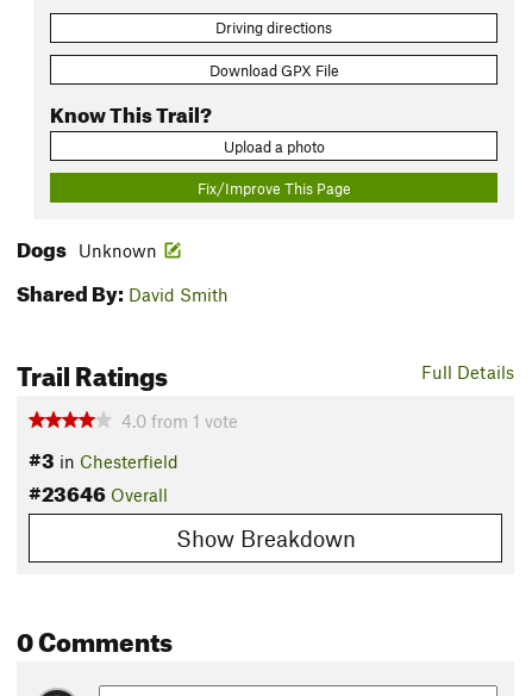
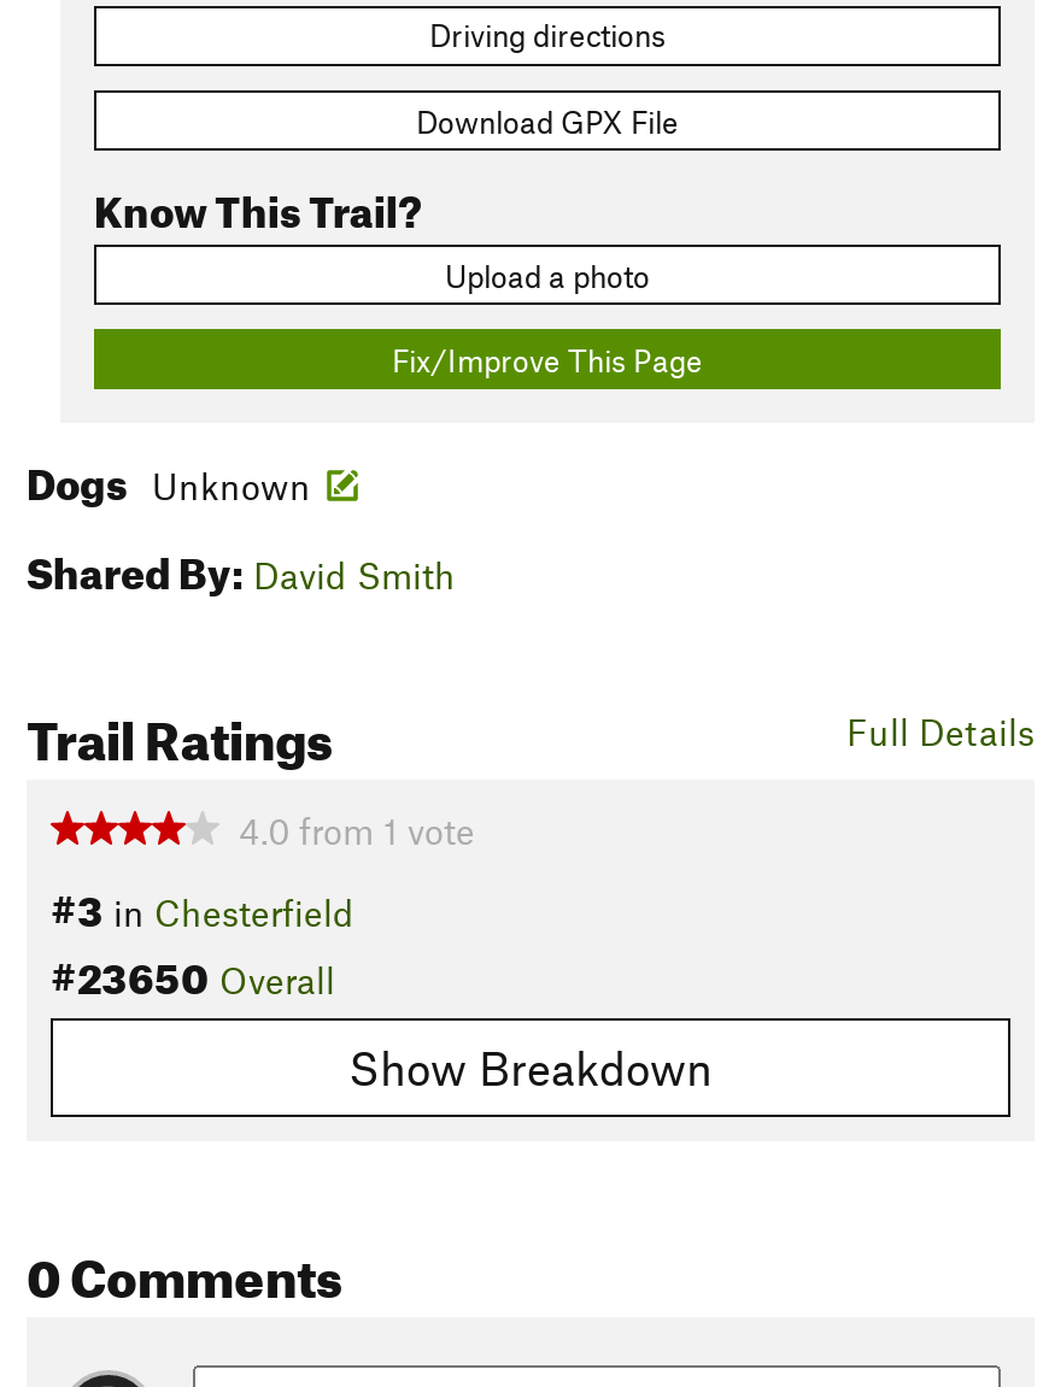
[29,474,168,507] #23646 Overall -> [51,939,335,1004] #23650 Overall

